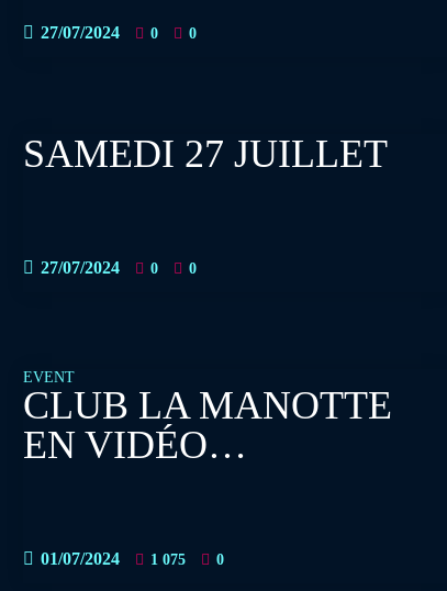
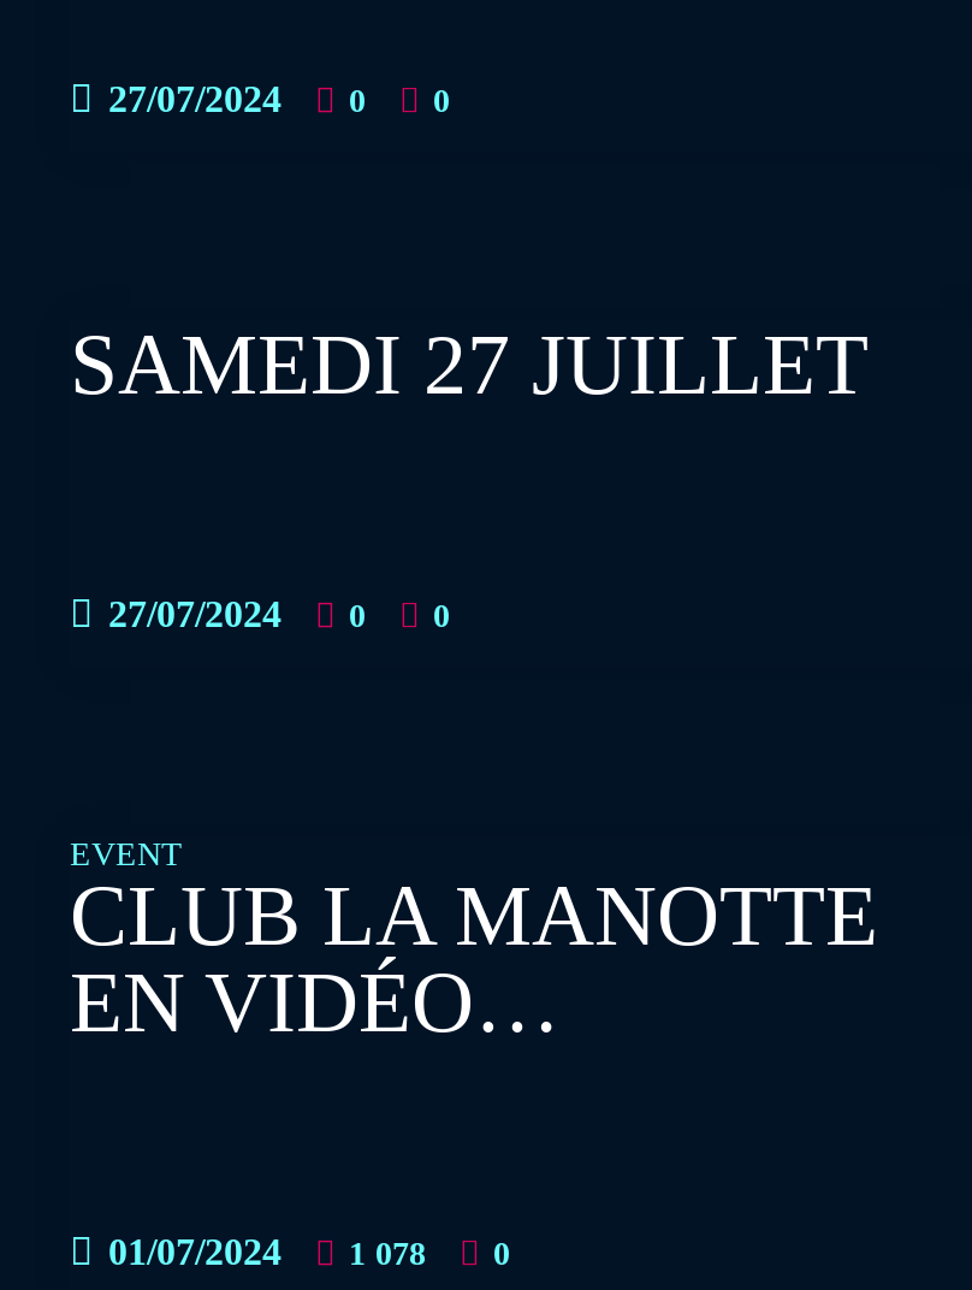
[36,550,224,568] 01/07/2024 1 075 0 -> [99,1232,510,1273] 01/07/2024 1 078 0

